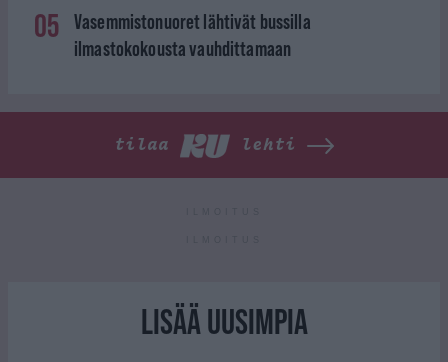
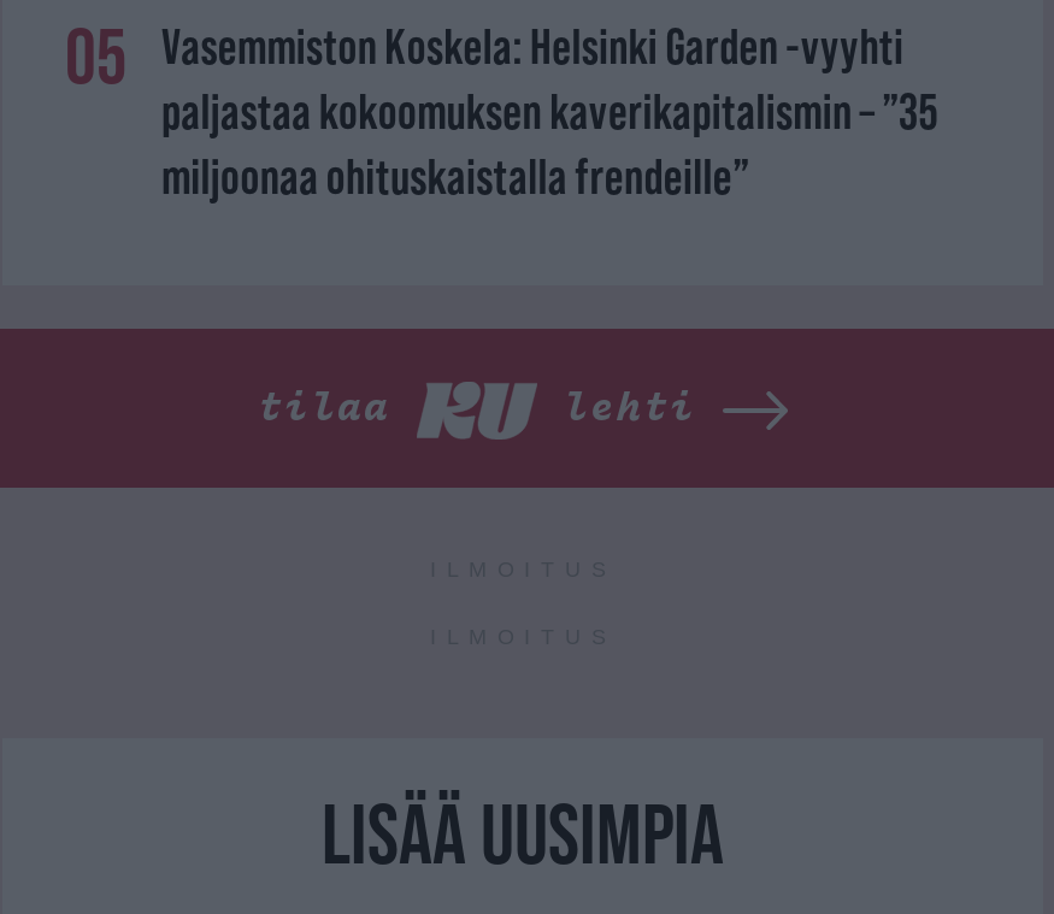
[74,10,311,60] Vasemmistonuoret lähtivät bussilla | ilmastokokousta vauhdittamaan -> [161,18,938,204] Vasemmiston Koskela: Helsinki Garden -vyyhti | paljastaa kokoomuksen kaverikapitalismin – ”35 | miljoonaa ohituskaistalla frendeille”

